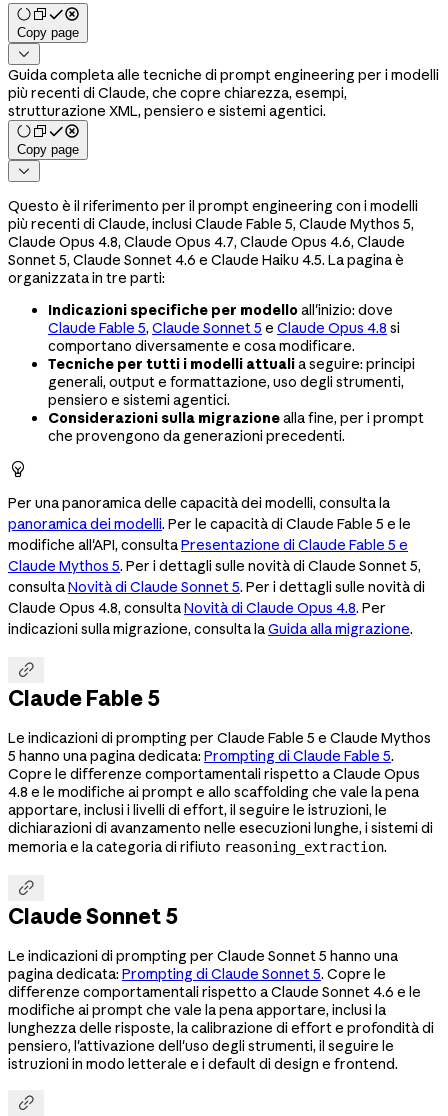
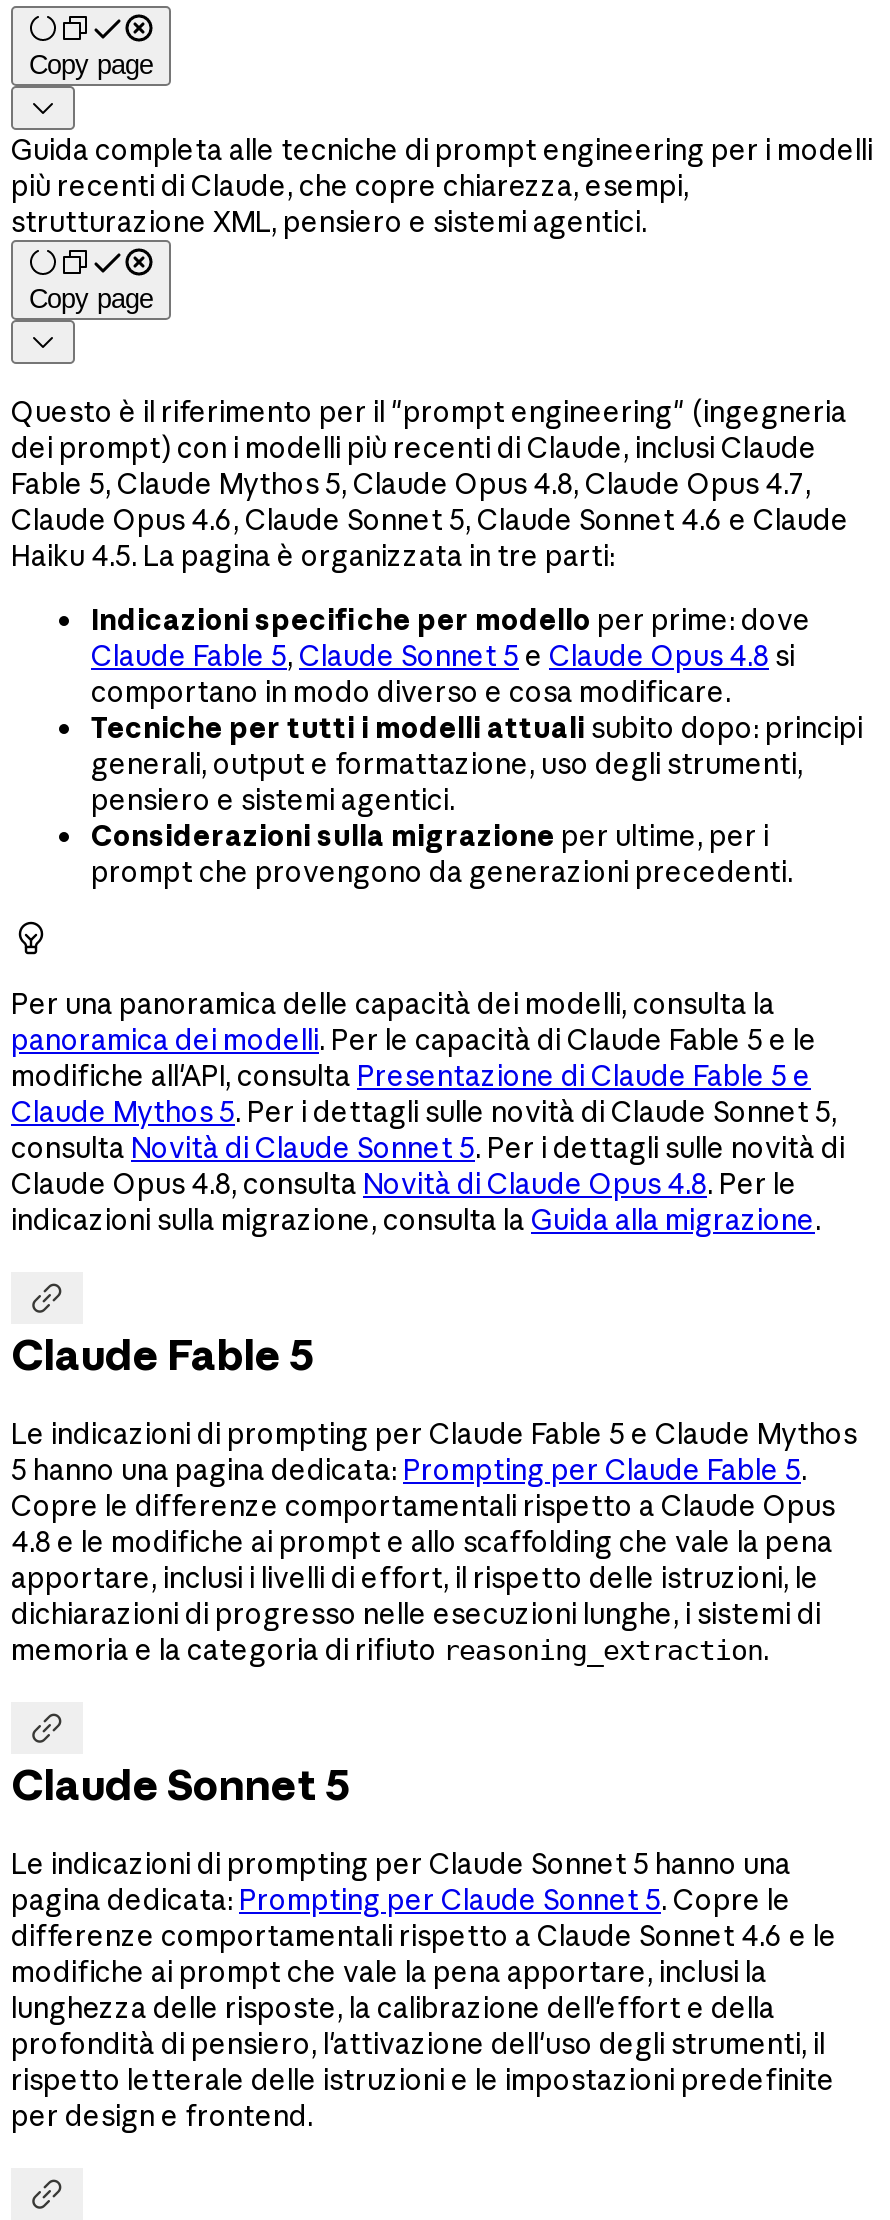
[8,197,418,287] Questo è il riferimento per il prompt engineering con i modelli | più recenti di Claude, inclusi Claude Fable 5, Claude Mythos 5, | Claude Opus 4.8, Claude Opus 4.7, Claude Opus 4.6, Claude | Sonnet 5, Claude Sonnet 4.6 e Claude Haiku 4.5. La pagina è | organizzata in tre parti: -> [11,394,849,574] Questo è il riferimento per il "prompt engineering" (ingegneria | dei prompt) con i modelli più recenti di Claude, inclusi Claude | Fable 5, Claude Mythos 5, Claude Opus 4.8, Claude Opus 4.7, | Claude Opus 4.6, Claude Sonnet 5, Claude Sonnet 4.6 e Claude | Haiku 4.5. La pagina è organizzata in tre parti:
[48,301,393,319] Indicazioni specifiche per modello all'inizio: dove -> [91,602,811,638] Indicazioni specifiche per modello per prime: dove
[48,337,415,373] comportano diversamente e cosa modificare. | Tecniche per tutti i modelli attuali a seguire: principi -> [91,674,863,746] comportano in modo diverso e cosa modificare. | Tecniche per tutti i modelli attuali subito dopo: principi
[48,409,424,445] Considerazioni sulla migrazione alla fine, per i prompt | che provengono da generazioni precedenti. -> [91,818,793,890] Considerazioni sulla migrazione per ultime, per i | prompt che provengono da generazioni precedenti.
[8,599,386,617] Claude Opus 4.8, consulta Novità di Claude Opus 4.8. Per -> [11,1166,797,1202] Claude Opus 4.8, consulta Novità di Claude Opus 4.8. Per le
[8,747,394,765] 5 hanno una pagina dedicata: Prompting di Claude Fable 5. -> [11,1451,807,1487] 5 hanno una pagina dedicata: Prompting per Claude Fable 5.
[8,801,387,819] apportare, inclusi i livelli di effort, il seguire le istruzioni, le -> [11,1559,819,1595] apportare, inclusi i livelli di effort, il rispetto delle istruzioni, le
[8,819,433,837] dichiarazioni di avanzamento nelle esecuzioni lunghe, i sistemi di -> [11,1595,821,1631] dichiarazioni di progresso nelle esecuzioni lunghe, i sistemi di
moved [8,838,398,964] -> [11,1631,791,1881]: memoria e la categoria di rifiuto reasoning_extraction. | Claude Sonnet 5 | Le indicazioni di prompting per Claude Sonnet 5 hanno una
[8,964,386,982] pagina dedicata: Prompting di Claude Sonnet 5. Copre le -> [11,1881,791,1917] pagina dedicata: Prompting per Claude Sonnet 5. Copre le
moved [8,982,421,1018] -> [11,1917,837,1989]: differenze comportamentali rispetto a Claude Sonnet 4.6 e le | modifiche ai prompt che vale la pena apportare, inclusi la
[8,1018,434,1072] lunghezza delle risposte, la calibrazione di effort e profondità di | pensiero, l'attivazione dell'uso degli strumenti, il seguire le | istruzioni in modo letterale e i default di design e frontend. -> [11,1989,835,2133] lunghezza delle risposte, la calibrazione dell'effort e della | profondità di pensiero, l'attivazione dell'uso degli strumenti, il | rispetto letterale delle istruzioni e le impostazioni predefinite | per design e frontend.

